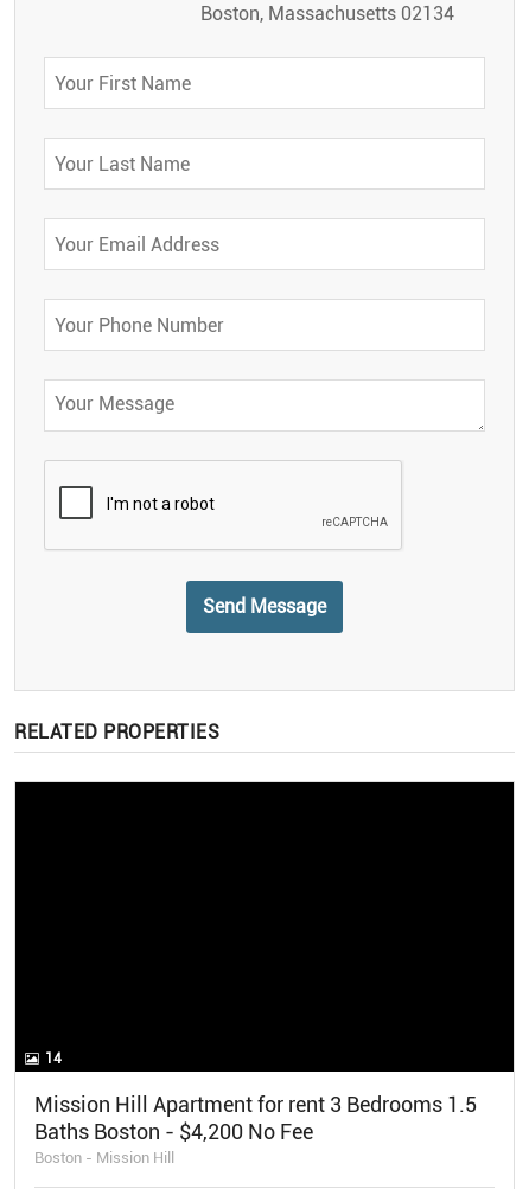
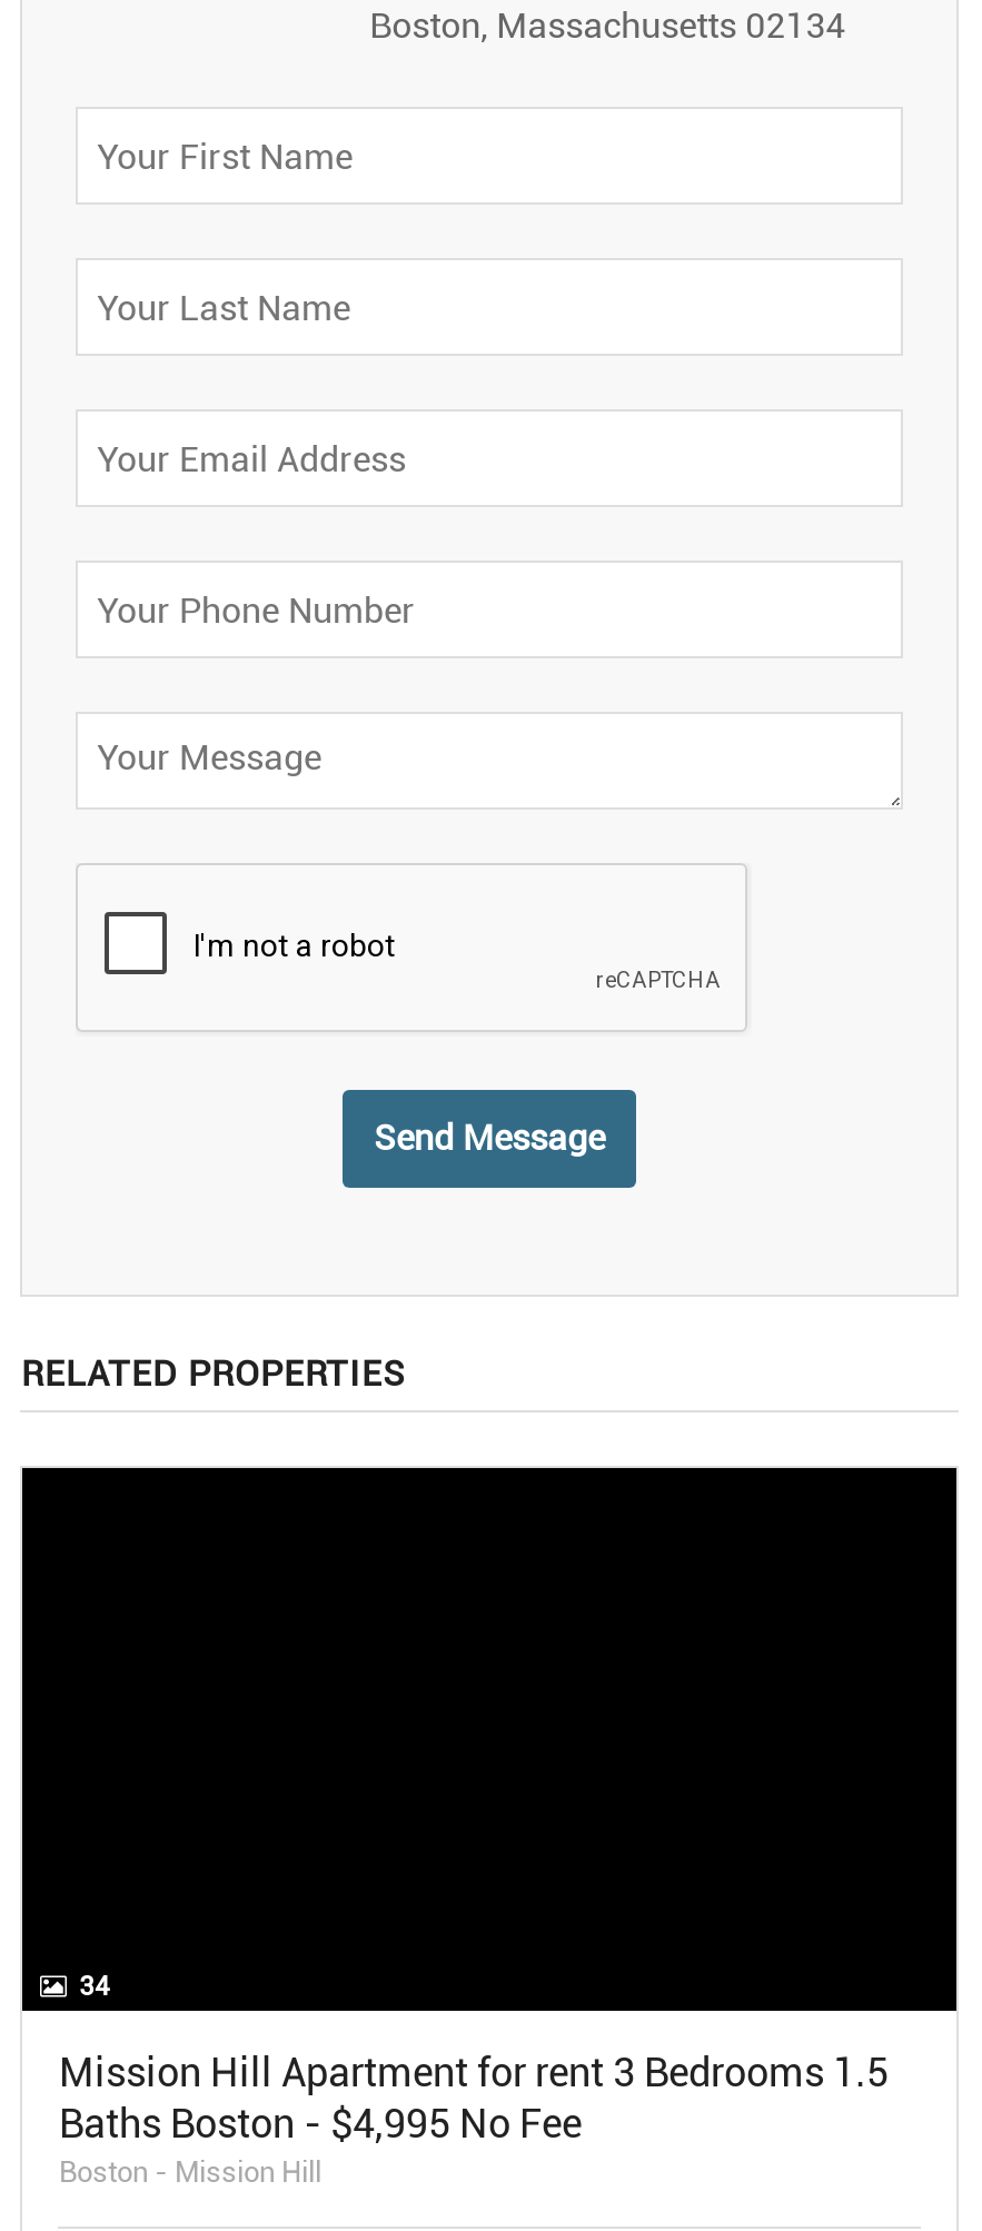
[42,1051,62,1067] 14 -> [72,1972,110,2003] 34
[35,1120,314,1145] Baths Boston - $4,200 No Fee -> [59,2101,581,2148] Baths Boston - $4,995 No Fee

